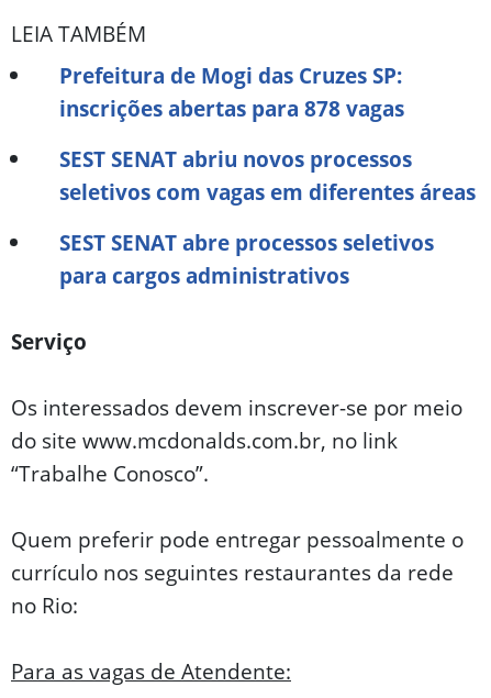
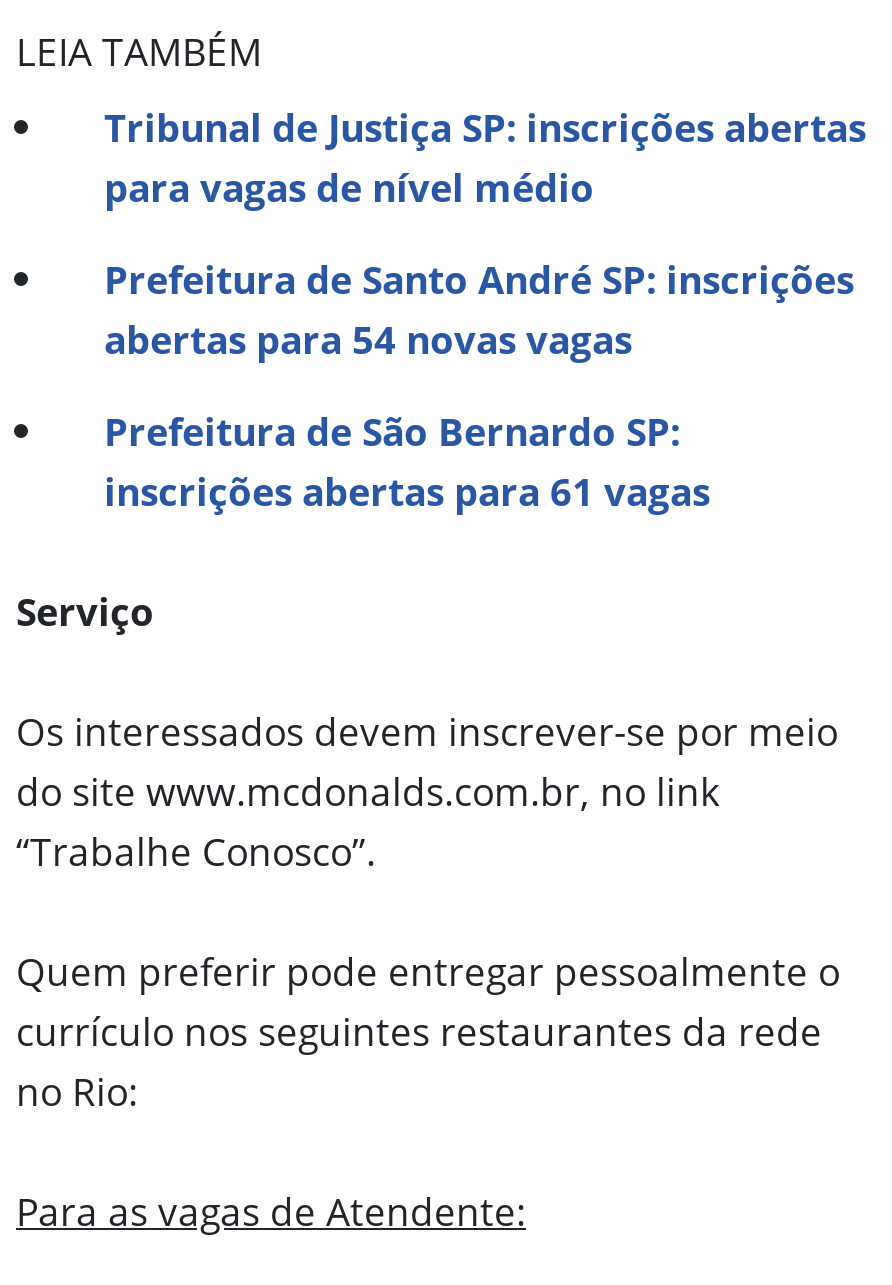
[59,60,404,123] Prefeitura de Mogi das Cruzes SP: | inscrições abertas para 878 vagas -> [104,100,866,214] Tribunal de Justiça SP: inscrições abertas | para vagas de nível médio
[59,144,476,207] SEST SENAT abriu novos processos | seletivos com vagas em diferentes áreas -> [104,252,854,366] Prefeitura de Santo André SP: inscrições | abertas para 54 novas vagas
[59,228,434,290] SEST SENAT abre processos seletivos | para cargos administrativos -> [104,404,710,518] Prefeitura de São Bernardo SP: | inscrições abertas para 61 vagas

